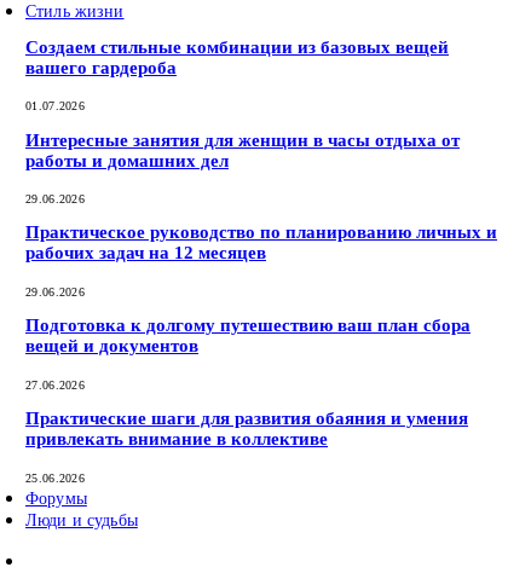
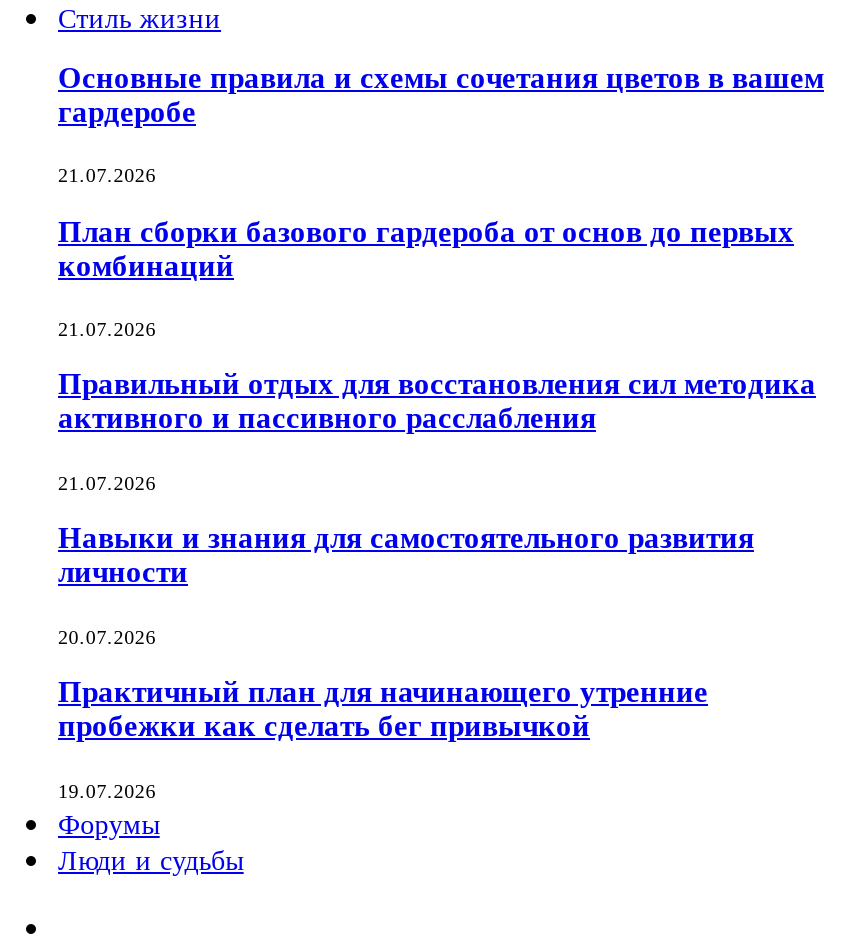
[25,37,449,77] Создаем стильные комбинации из базовых вещей | вашего гардероба -> [58,61,824,127] Основные правила и схемы сочетания цветов в вашем | гардеробе
[25,99,85,113] 01.07.2026 -> [58,164,156,186] 21.07.2026
[25,130,460,170] Интересные занятия для женщин в часы отдыха от | работы и домашних дел -> [58,215,794,281] План сборки базового гардероба от основ до первых | комбинаций
[25,192,85,206] 29.06.2026 -> [58,318,156,340] 21.07.2026
[25,223,497,263] Практическое руководство по планированию личных и | рабочих задач на 12 месяцев -> [58,369,816,435] Правильный отдых для восстановления сил методика | активного и пассивного расслабления
[25,285,85,298] 29.06.2026 -> [58,472,156,494] 21.07.2026
[25,316,471,356] Подготовка к долгому путешествию ваш план сбора | вещей и документов -> [58,523,754,589] Навыки и знания для самостоятельного развития | личности
[25,378,85,391] 27.06.2026 -> [58,625,156,647] 20.07.2026
[25,409,468,449] Практические шаги для развития обаяния и умения | привлекать внимание в коллективе -> [58,676,708,742] Практичный план для начинающего утренние | пробежки как сделать бег привычкой
[25,471,85,484] 25.06.2026 -> [58,779,156,801] 19.07.2026

